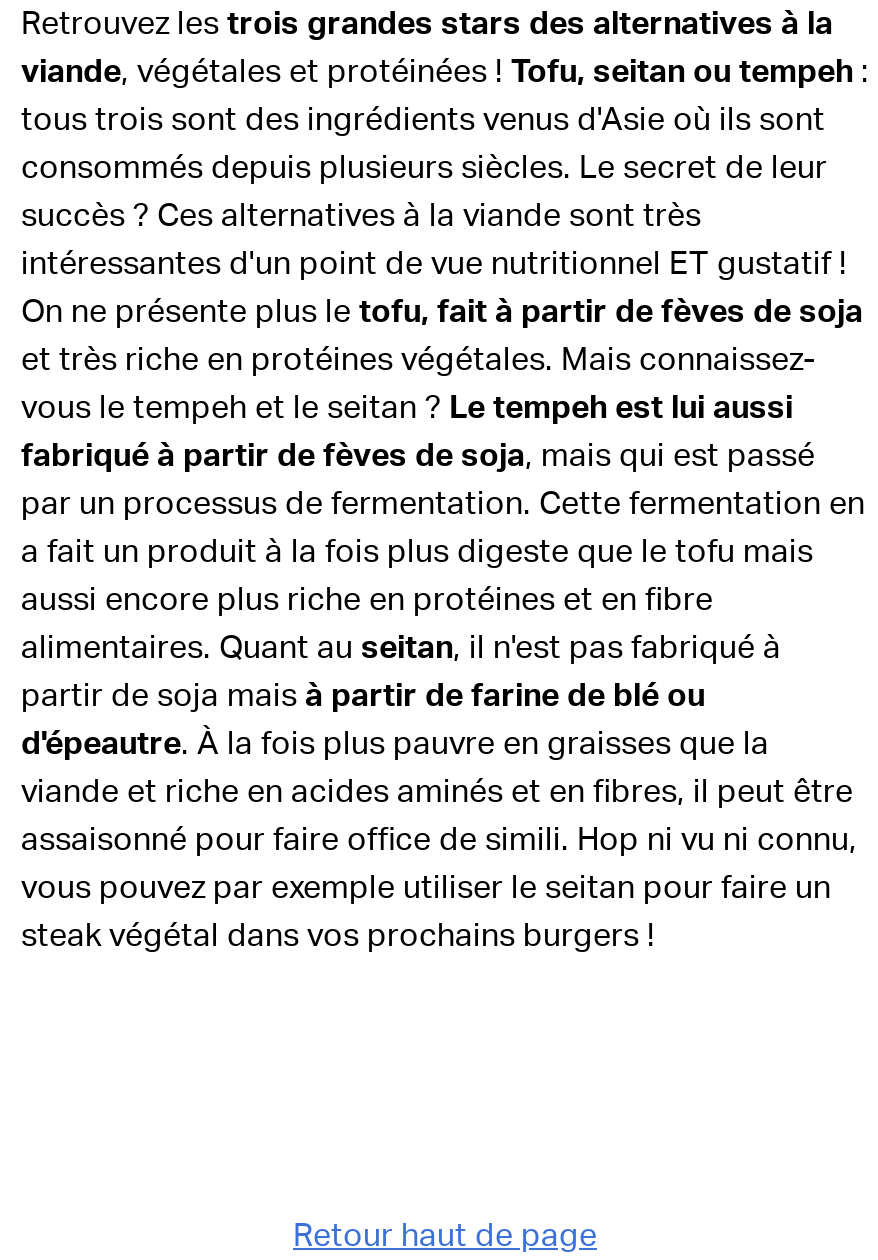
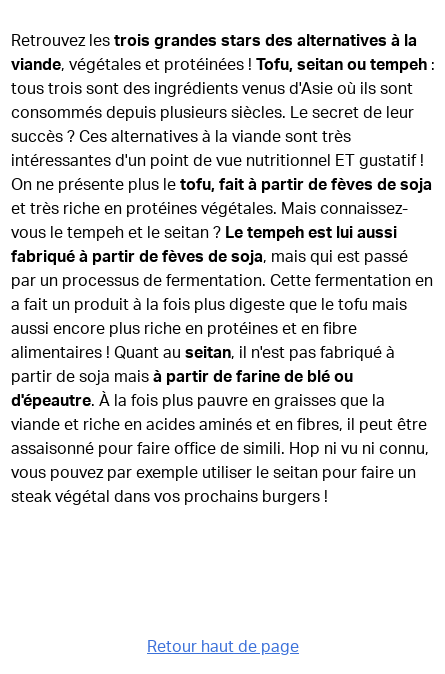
[21,632,781,664] alimentaires. Quant au seitan, il n'est pas fabriqué à -> [11,345,395,361] alimentaires ! Quant au seitan, il n'est pas fabriqué à

